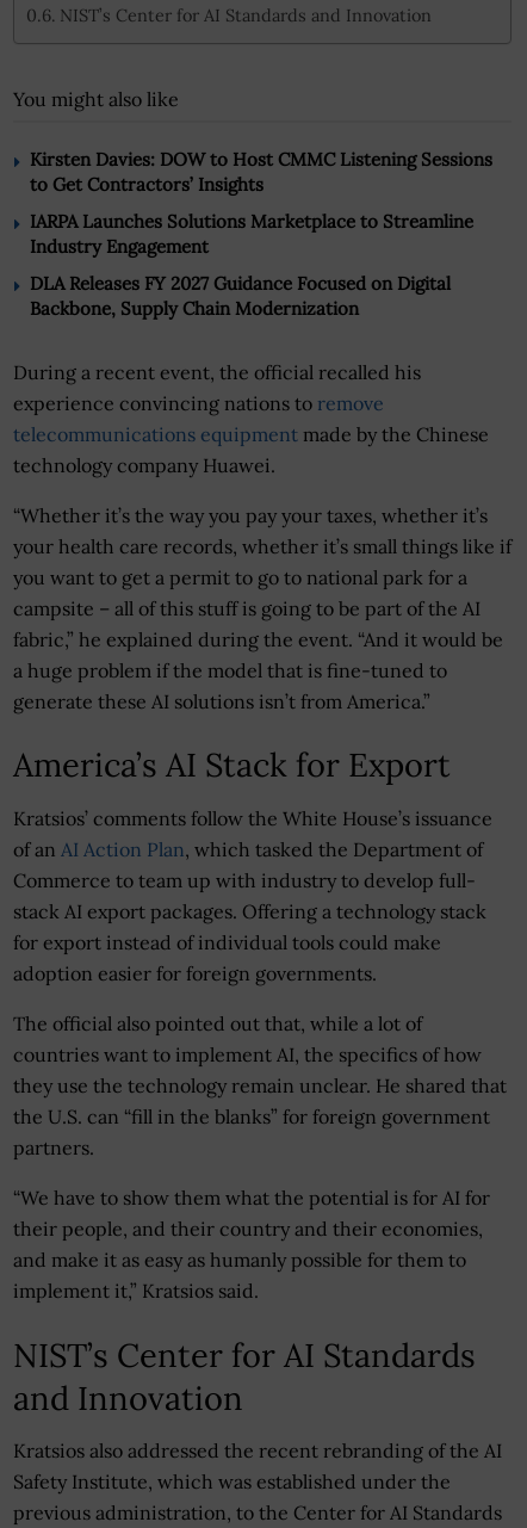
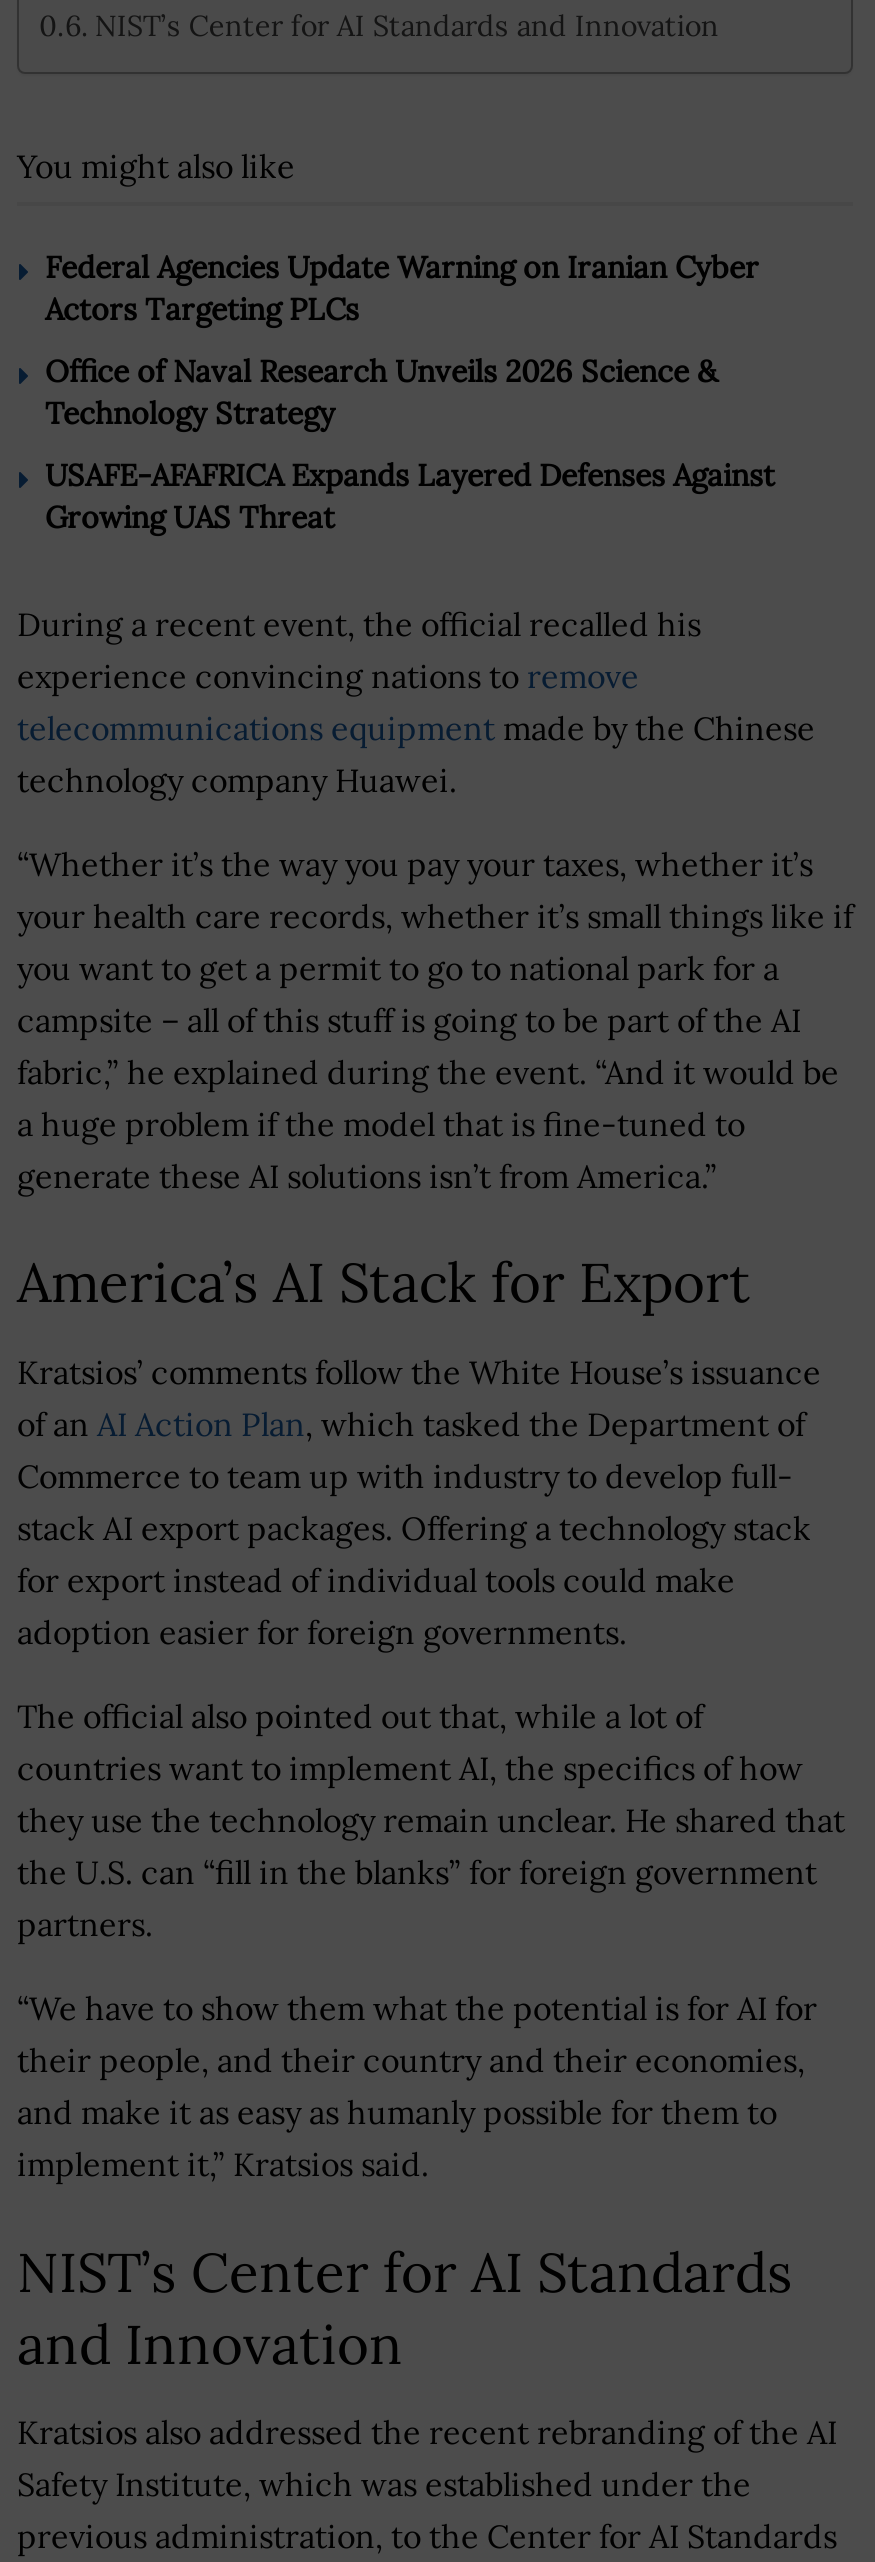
[30,148,492,195] Kirsten Davies: DOW to Host CMMC Listening Sessions | to Get Contractors’ Insights -> [45,248,759,328] Federal Agencies Update Warning on Iranian Cyber | Actors Targeting PLCs
[30,210,473,257] IARPA Launches Solutions Marketplace to Streamline | Industry Engagement -> [45,352,717,432] Office of Naval Research Unveils 2026 Science & | Technology Strategy
[30,272,451,319] DLA Releases FY 2027 Guidance Focused on Digital | Backbone, Supply Chain Modernization -> [45,456,775,536] USAFE-AFAFRICA Expands Layered Defenses Against | Growing UAS Threat

